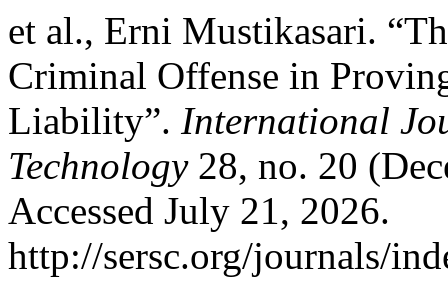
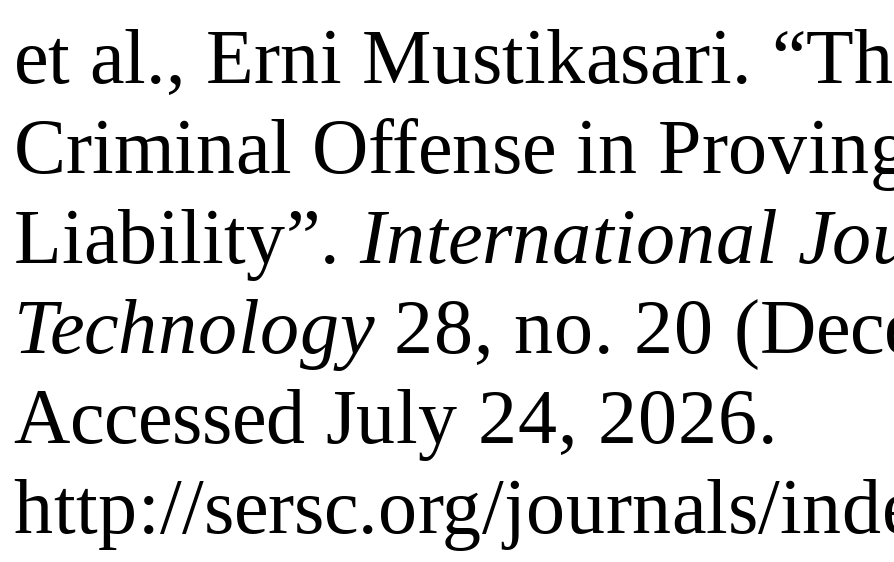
[8,189,390,232] Accessed July 21, 2026. -> [14,373,778,459] Accessed July 24, 2026.

